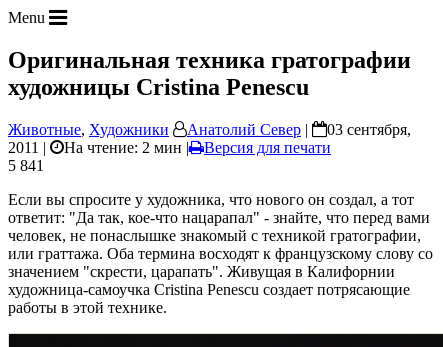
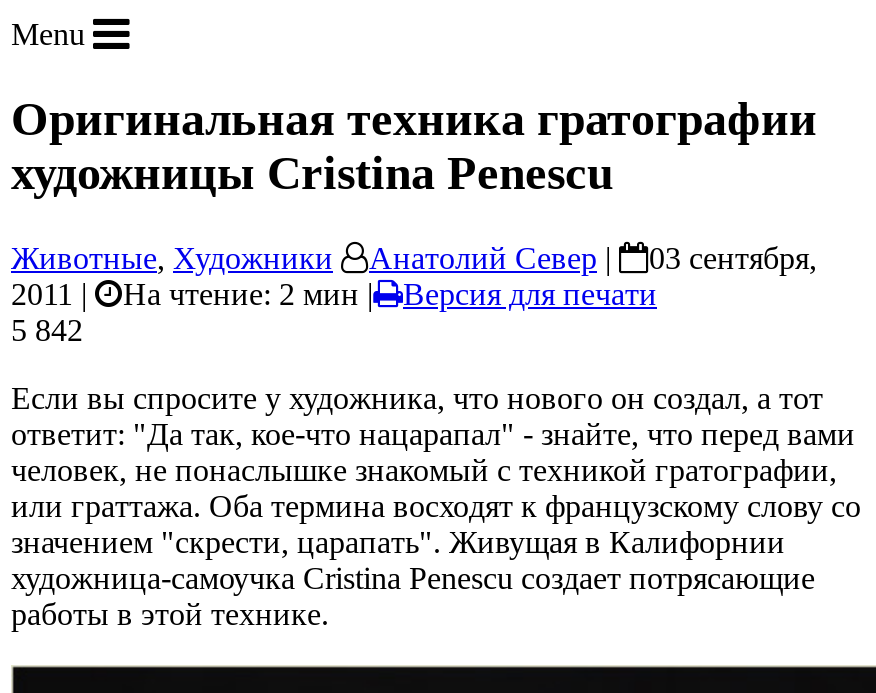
[8,157,44,174] 5 841 -> [11,312,83,346] 5 842

